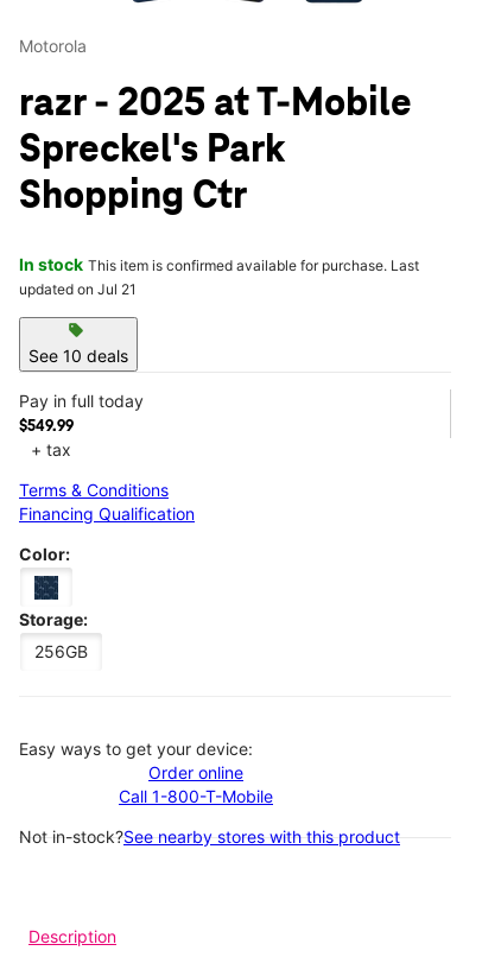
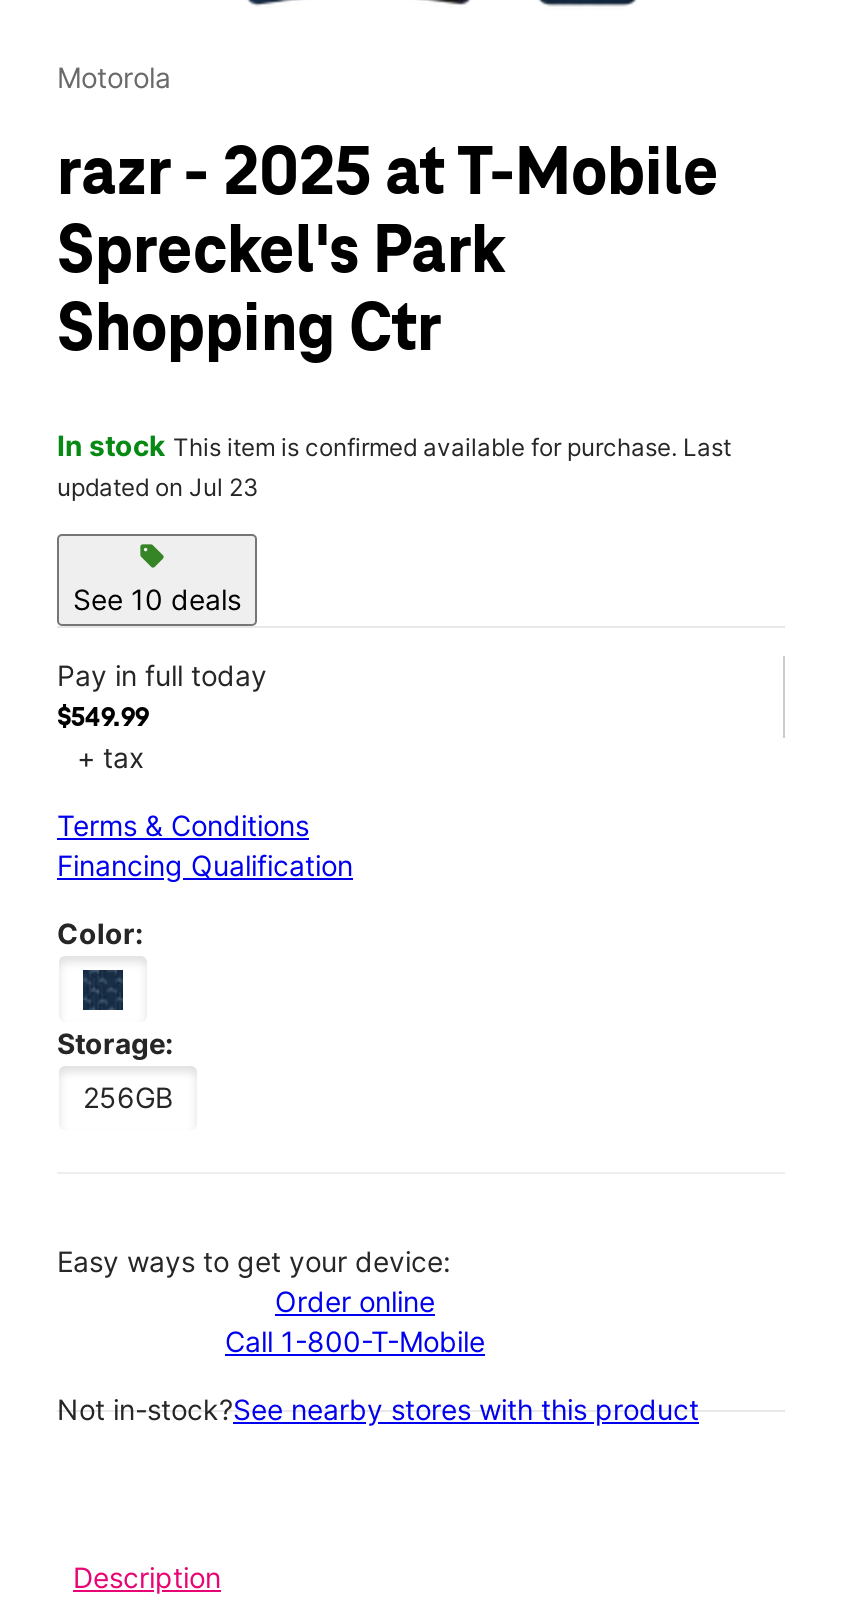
[19,280,137,298] updated on Jul 21 -> [57,472,259,502] updated on Jul 23

